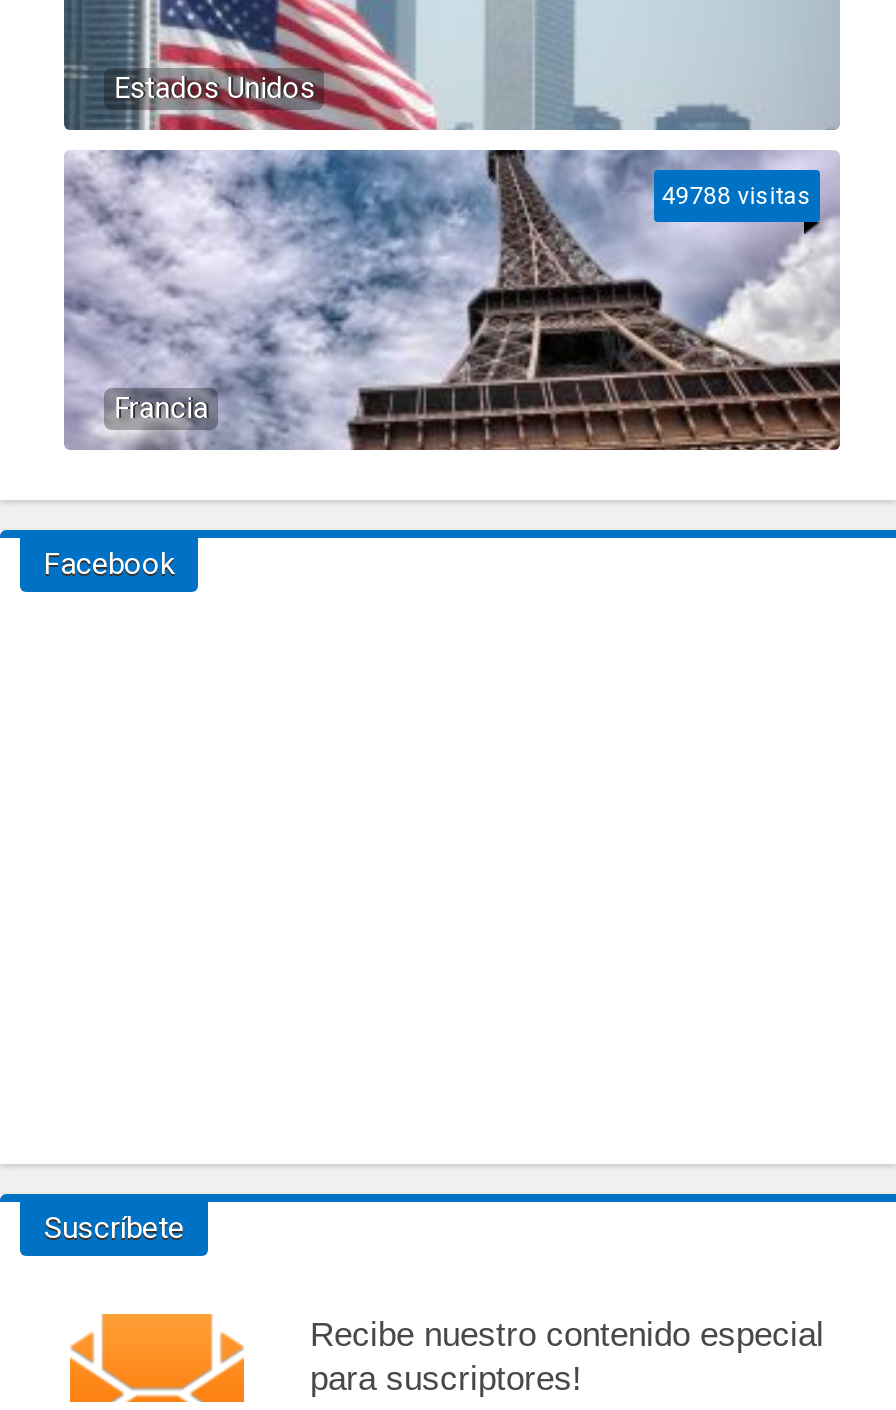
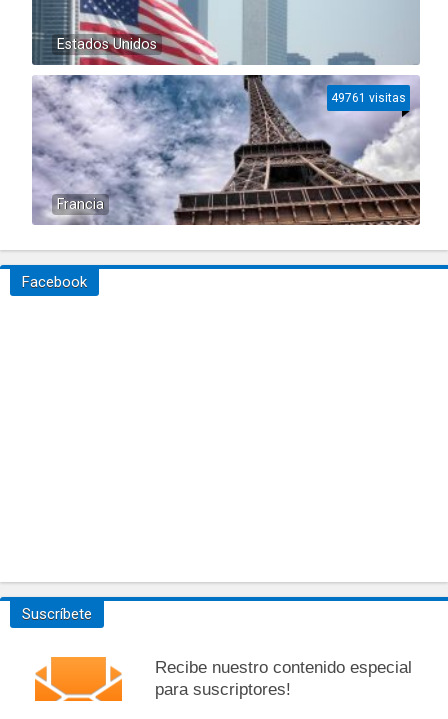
[662,182,812,210] 49788 visitas -> [331,91,406,105] 49761 visitas

